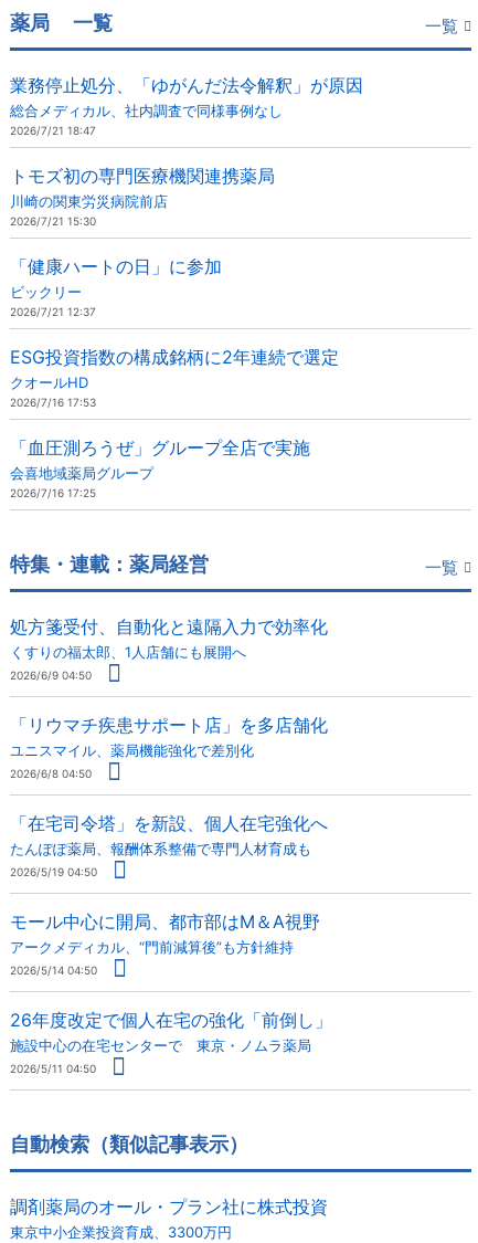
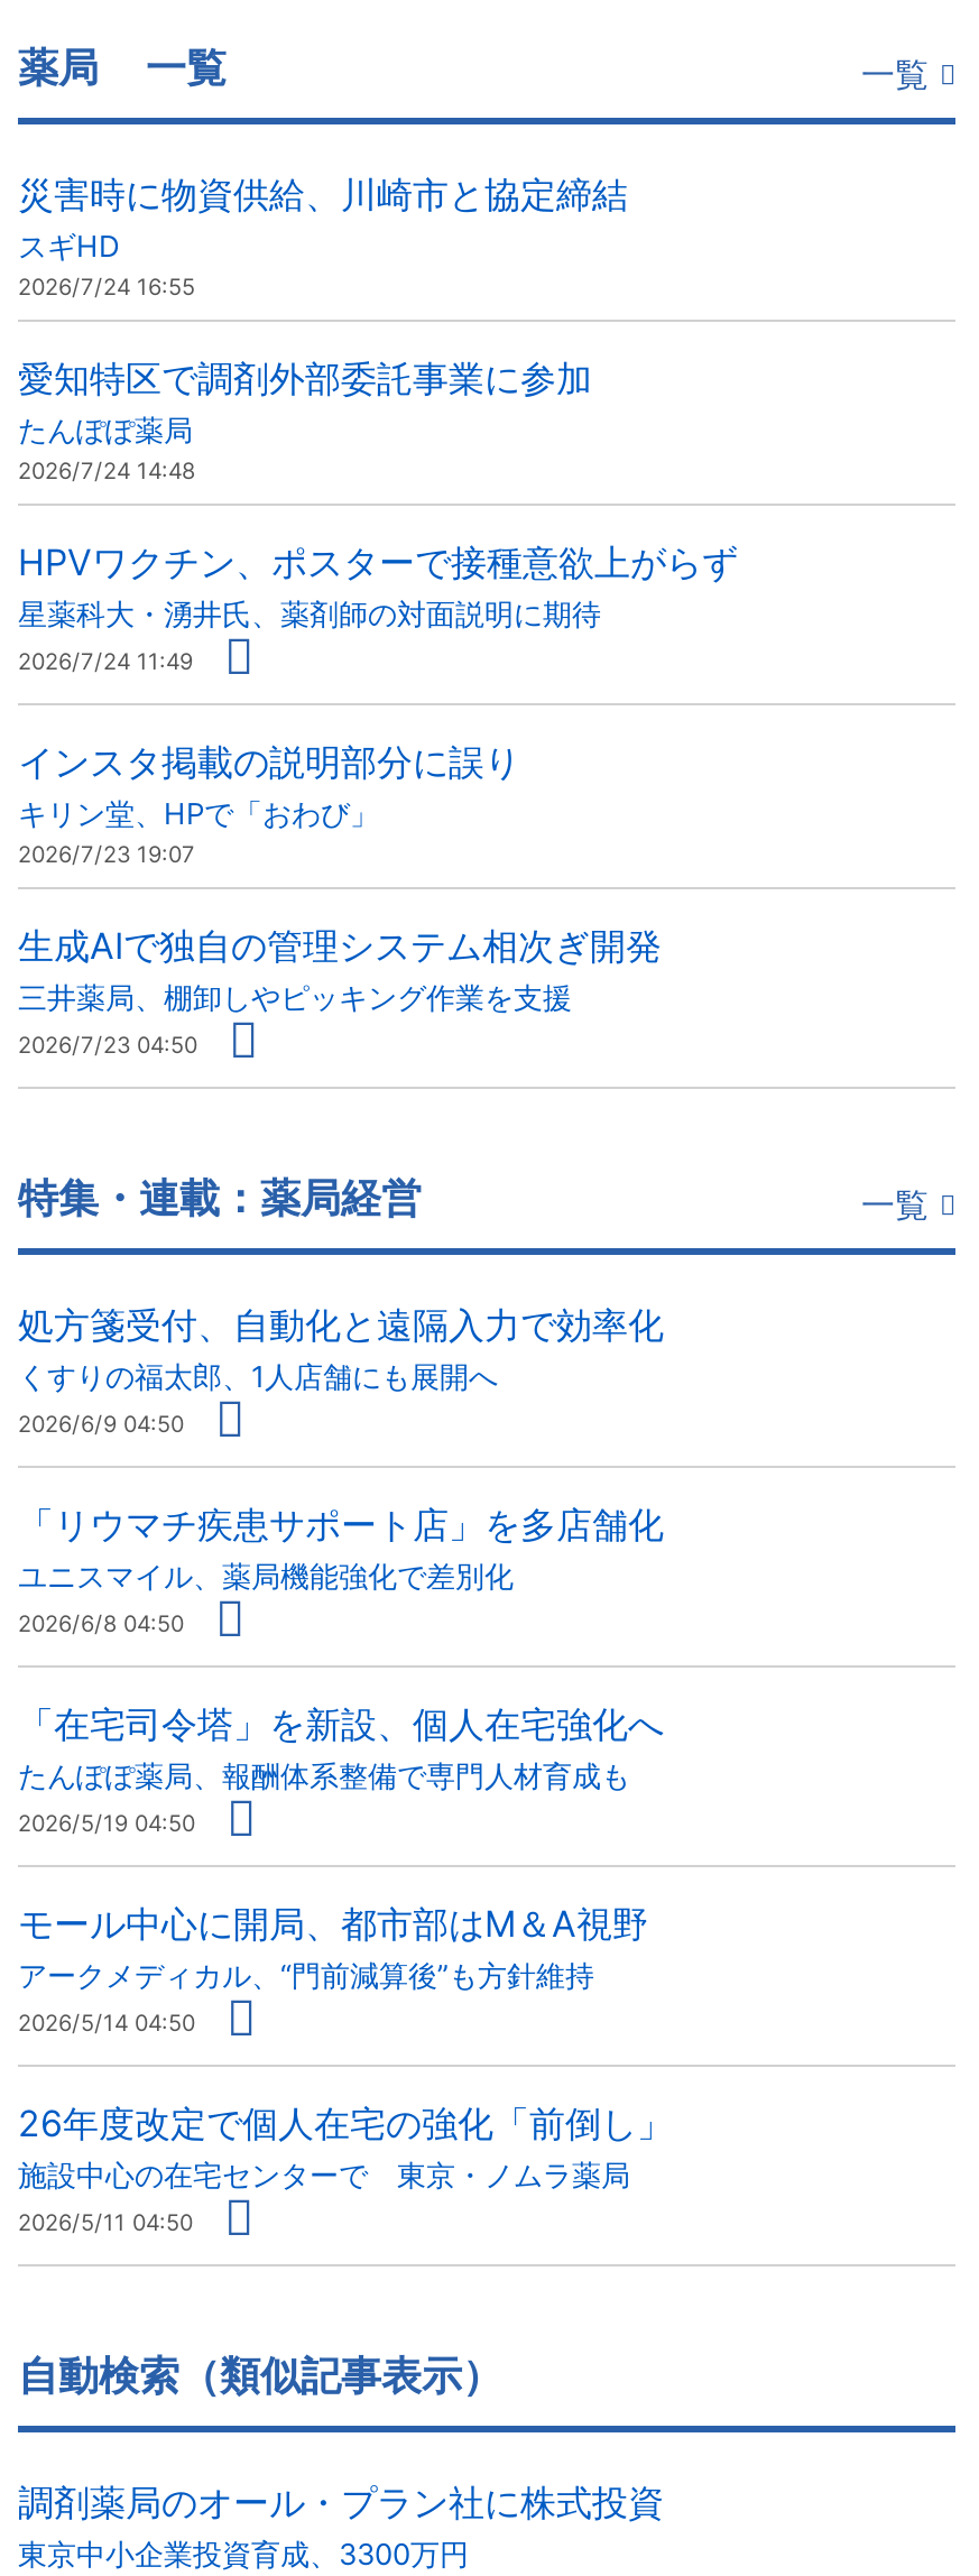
[10,74,363,137] 業務停止処分、「ゆがんだ法令解釈」が原因 | 総合メディカル、社内調査で同様事例なし | 2026/7/21 18:47 -> [18,172,628,299] 災害時に物資供給、川崎市と協定締結 | スギHD | 2026/7/24 16:55
[10,165,275,228] トモズ初の専門医療機関連携薬局 | 川崎の関東労災病院前店 | 2026/7/21 15:30 -> [18,356,592,483] 愛知特区で調剤外部委託事業に参加 | たんぽぽ薬局 | 2026/7/24 14:48
[10,255,222,318] 「健康ハートの日」に参加 | ビックリー | 2026/7/21 12:37 -> [18,539,738,674] HPVワクチン、ポスターで接種意欲上がらず | 星薬科大・湧井氏、薬剤師の対面説明に期待 | 2026/7/24 11:49
[10,346,339,409] ESG投資指数の構成銘柄に2年連続で選定 | クオールHD | 2026/7/16 17:53 -> [18,739,520,867] インスタ掲載の説明部分に誤り | キリン堂、HPで「おわび」 | 2026/7/23 19:07
[10,436,310,499] 「血圧測ろうぜ」グループ全店で実施 | 会喜地域薬局グループ | 2026/7/16 17:25 -> [18,923,662,1057] 生成AIで独自の管理システム相次ぎ開発 | 三井薬局、棚卸しやピッキング作業を支援 | 2026/7/23 04:50

